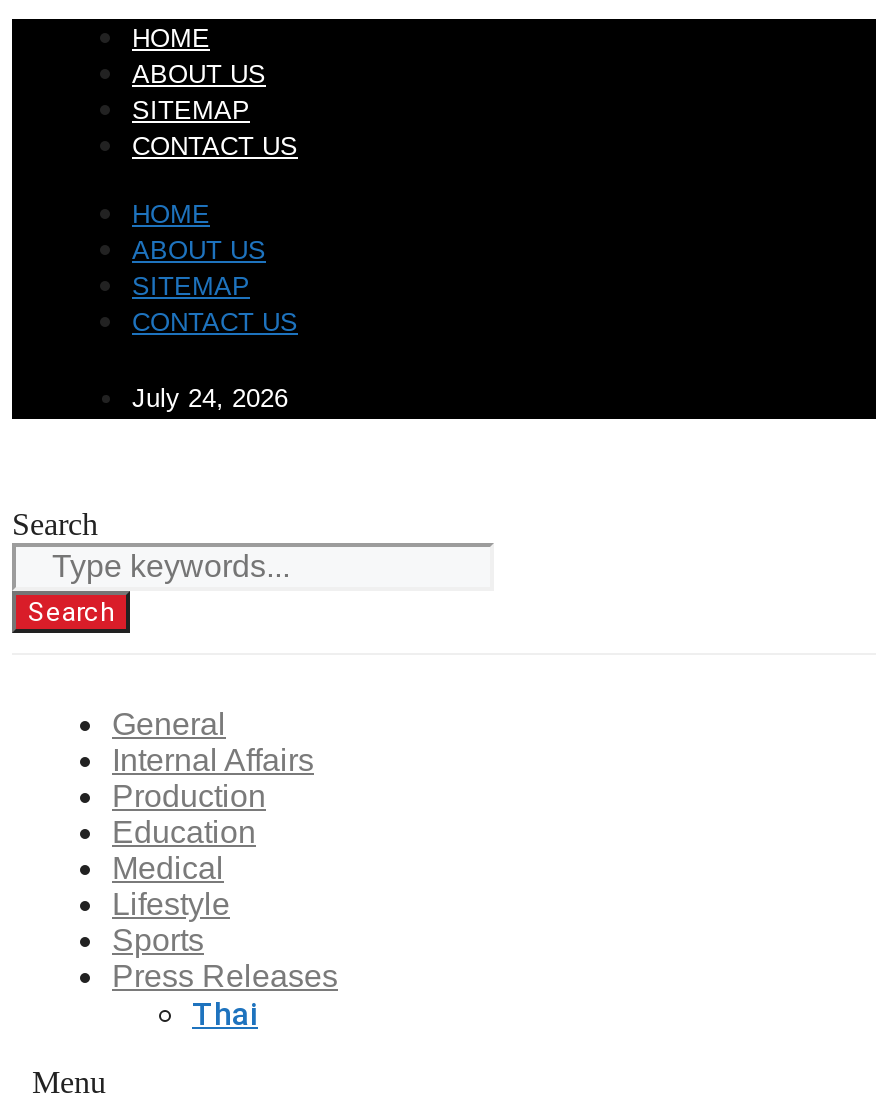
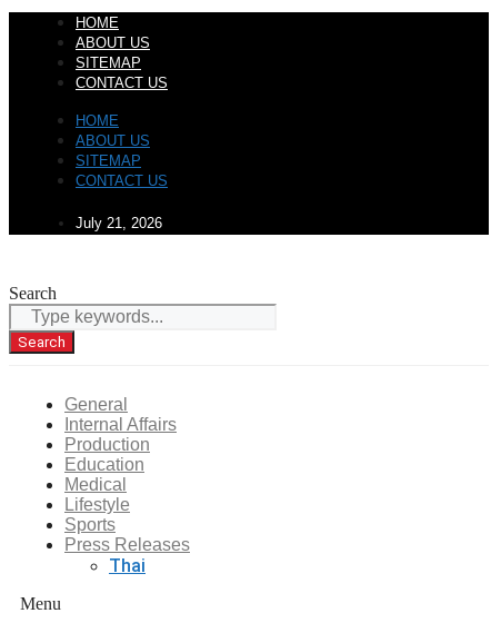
[132,383,288,413] July 24, 2026 -> [76,215,162,231] July 21, 2026

